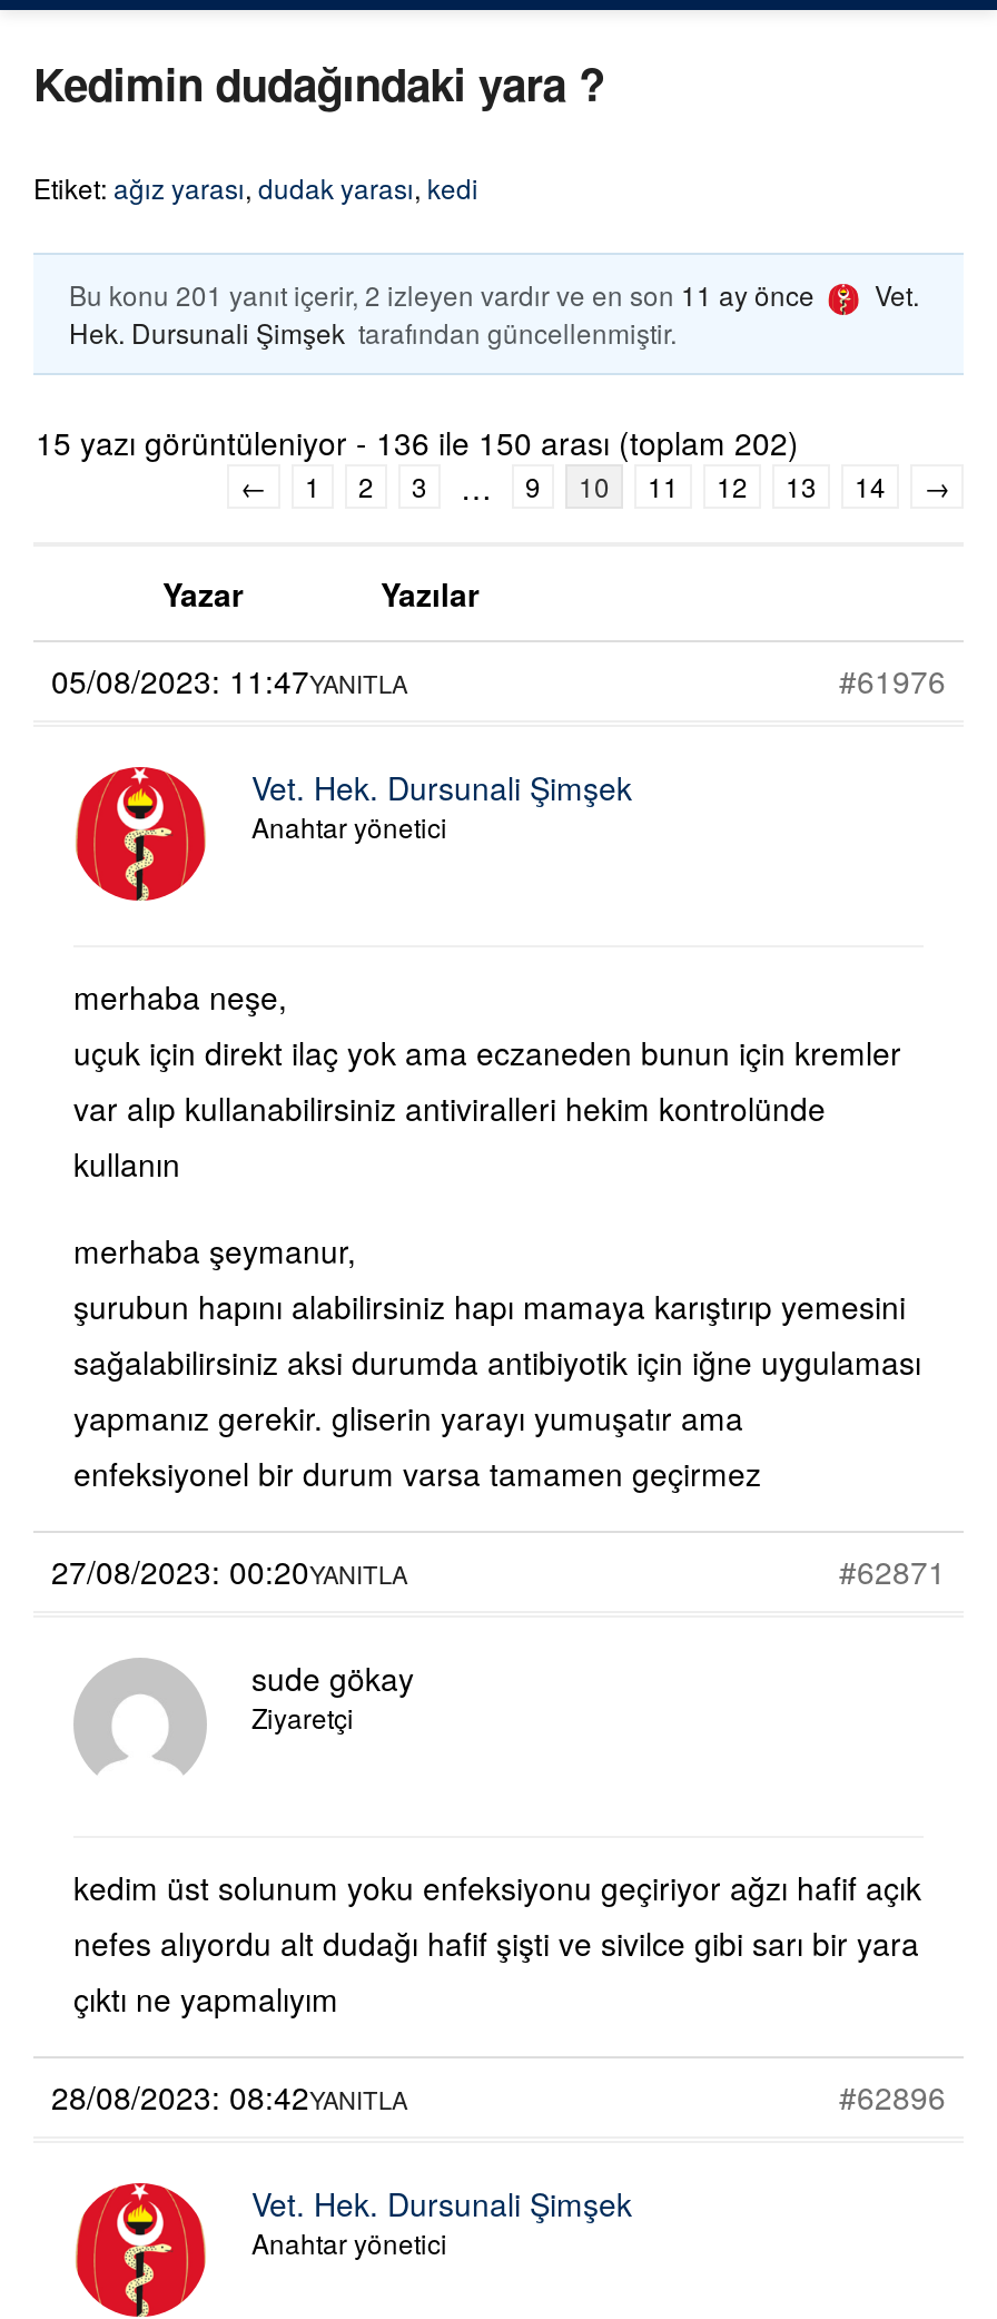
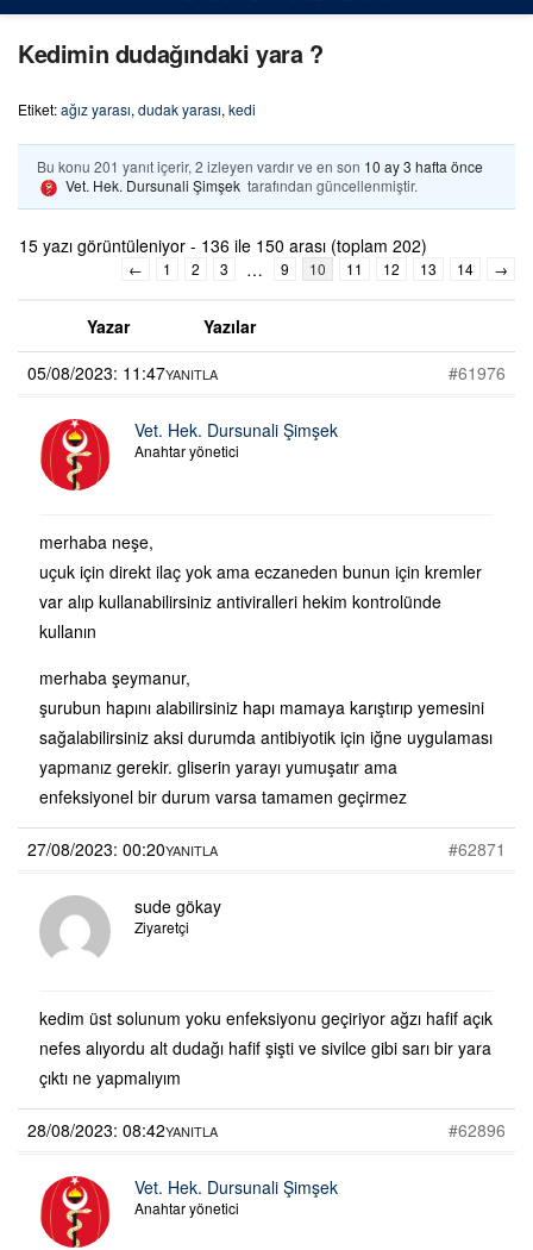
[69,275,919,350] Bu konu 201 yanıt içerir, 2 izleyen vardır ve en son 11 ay önce | Vet. | Hek. Dursunali Şimşek tarafından güncellenmiştir. -> [37,156,483,195] Bu konu 201 yanıt içerir, 2 izleyen vardır ve en son 10 ay 3 hafta önce | Vet. Hek. Dursunali Şimşek tarafından güncellenmiştir.

